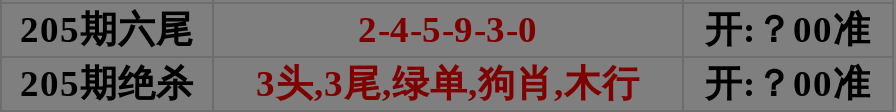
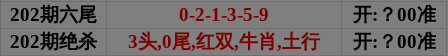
[20,9,194,51] 205期六尾 -> [10,4,97,25] 202期六尾
[358,9,538,51] 2-4-5-9-3-0 -> [179,4,269,25] 0-2-1-3-5-9
[20,63,194,105] 205期绝杀 -> [10,31,97,52] 202期绝杀
[256,63,640,105] 3头,3尾,绿单,狗肖,木行 -> [128,31,320,52] 3头,0尾,红双,牛肖,土行

